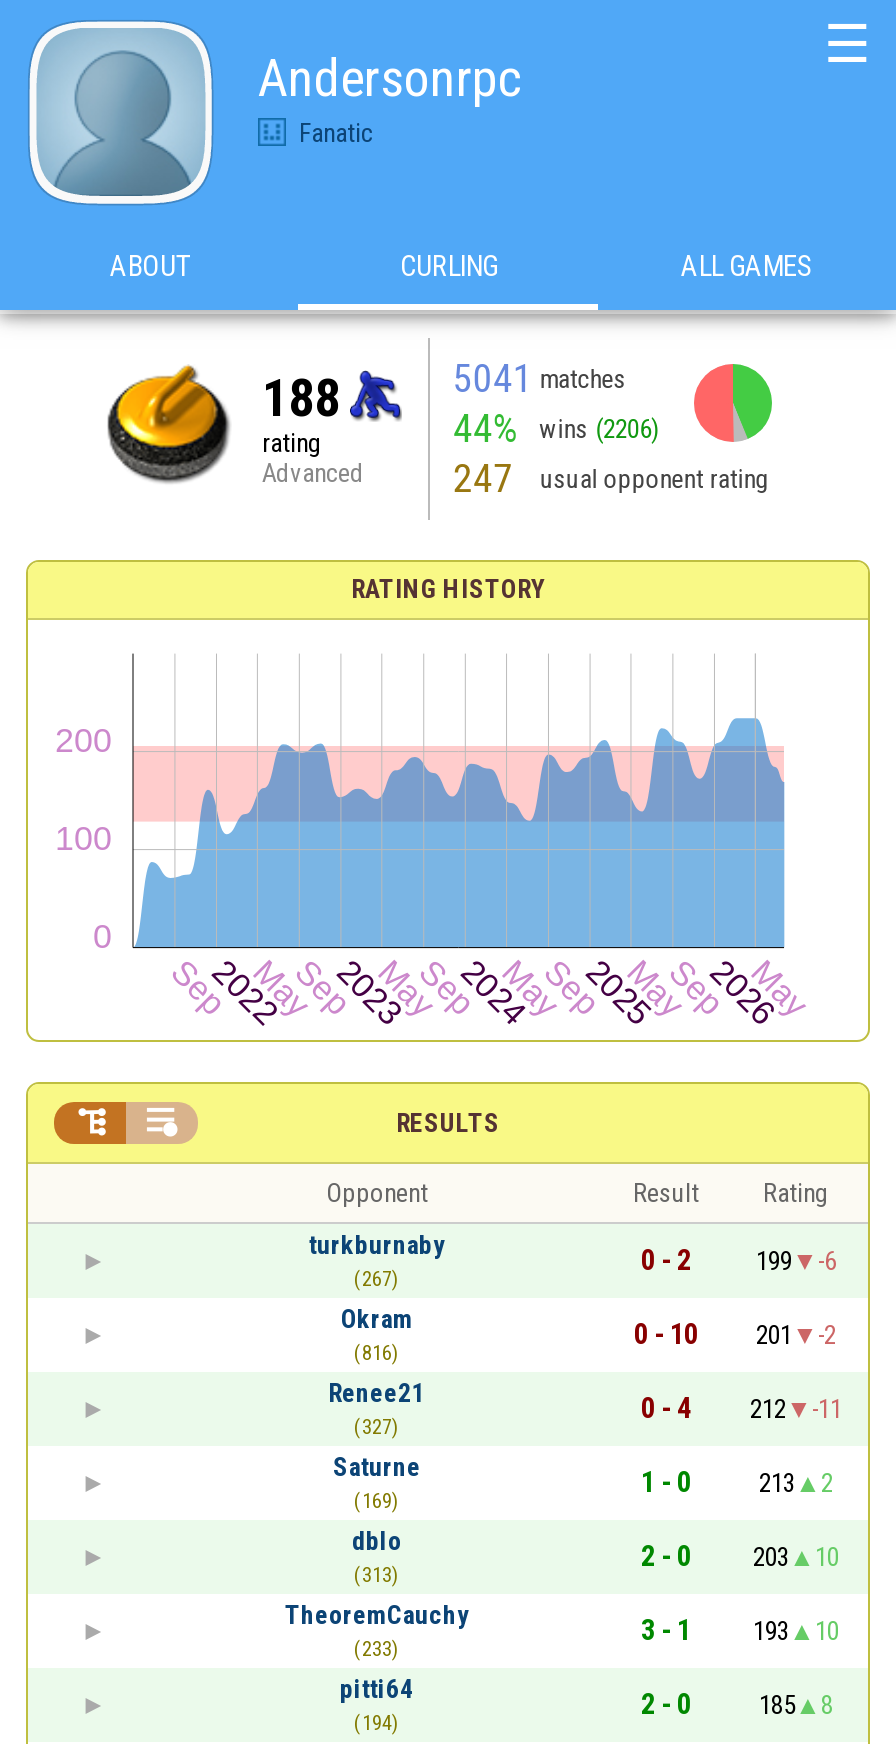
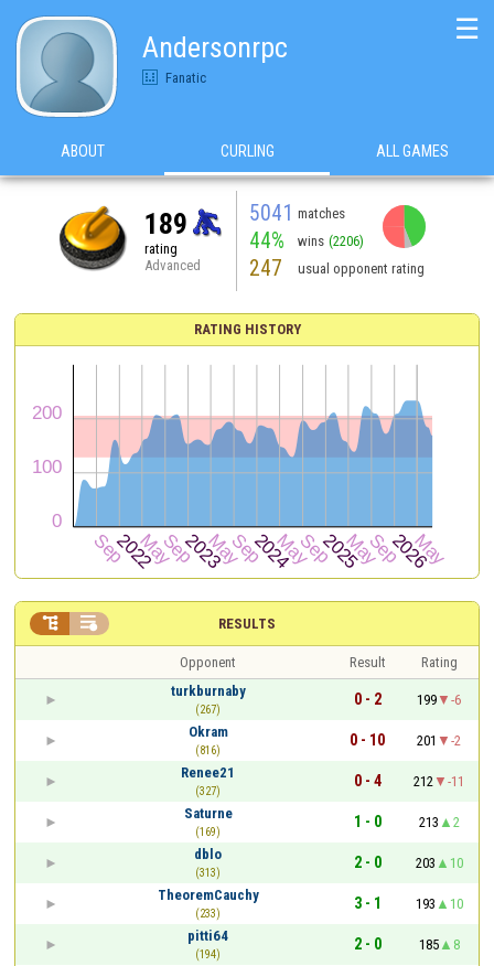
[262,367,340,427] 188 -> [144,207,187,240] 189

